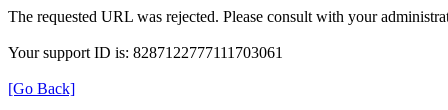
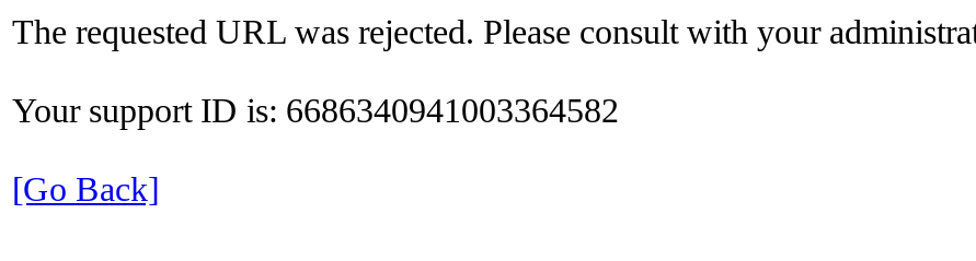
[8,44,283,61] Your support ID is: 8287122777111703061 -> [12,92,619,129] Your support ID is: 6686340941003364582

